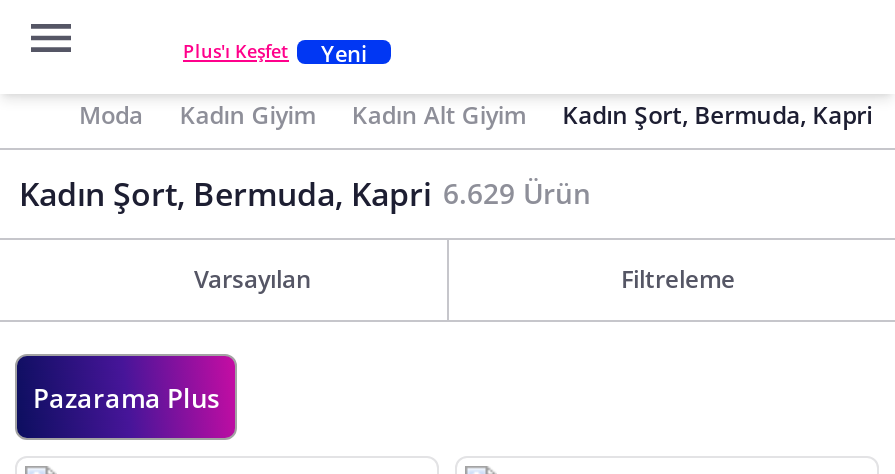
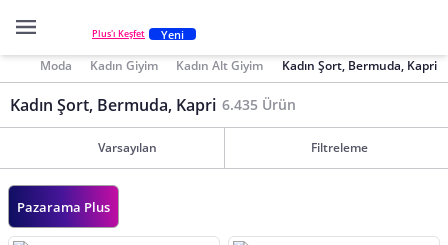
[19,172,591,216] Kadın Şort, Bermuda, Kapri 6.629 Ürün -> [10,94,296,116] Kadın Şort, Bermuda, Kapri 6.435 Ürün

